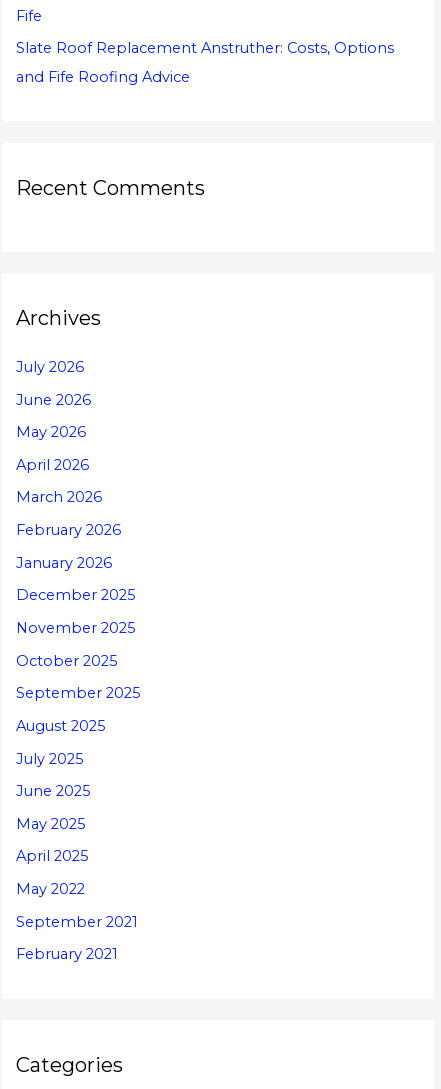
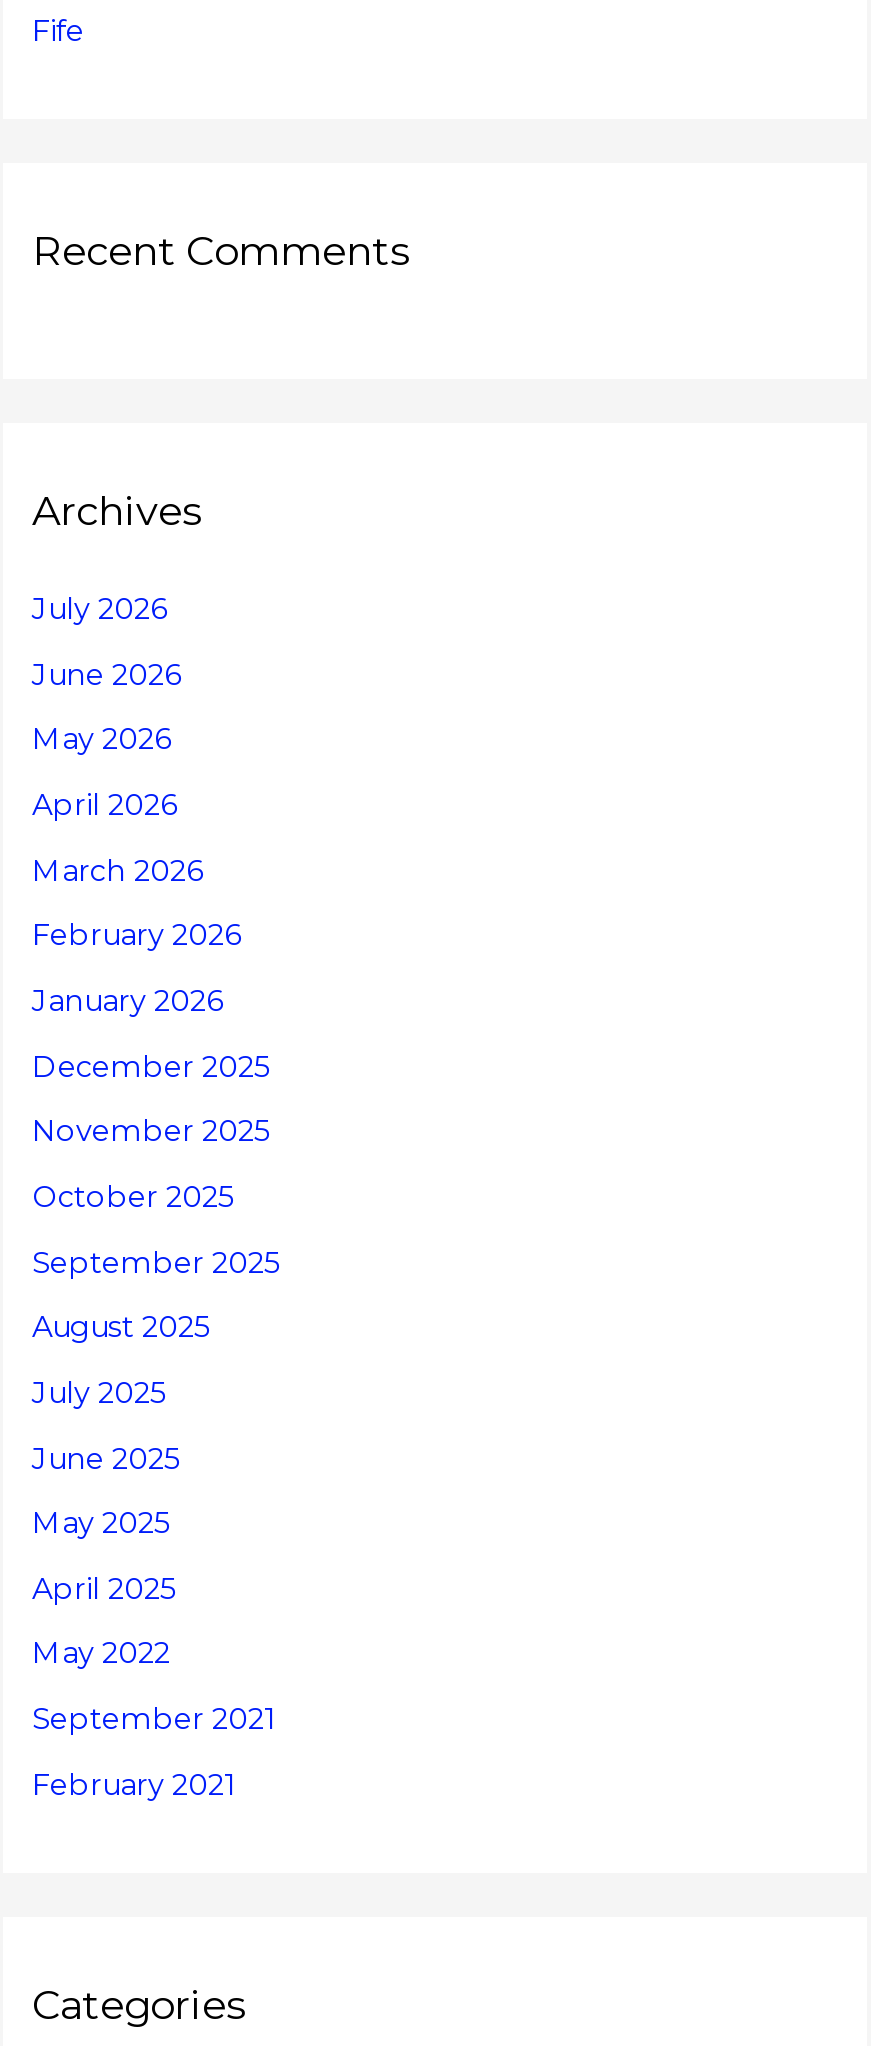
[16,39,394,86] Slate Roof Replacement Anstruther: Costs, Options | and Fife Roofing Advice -> none

